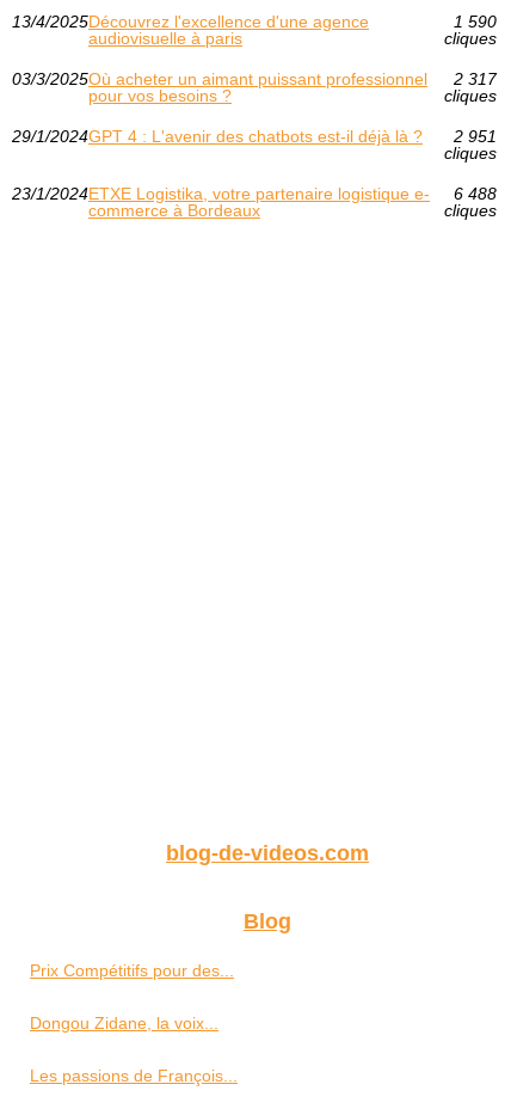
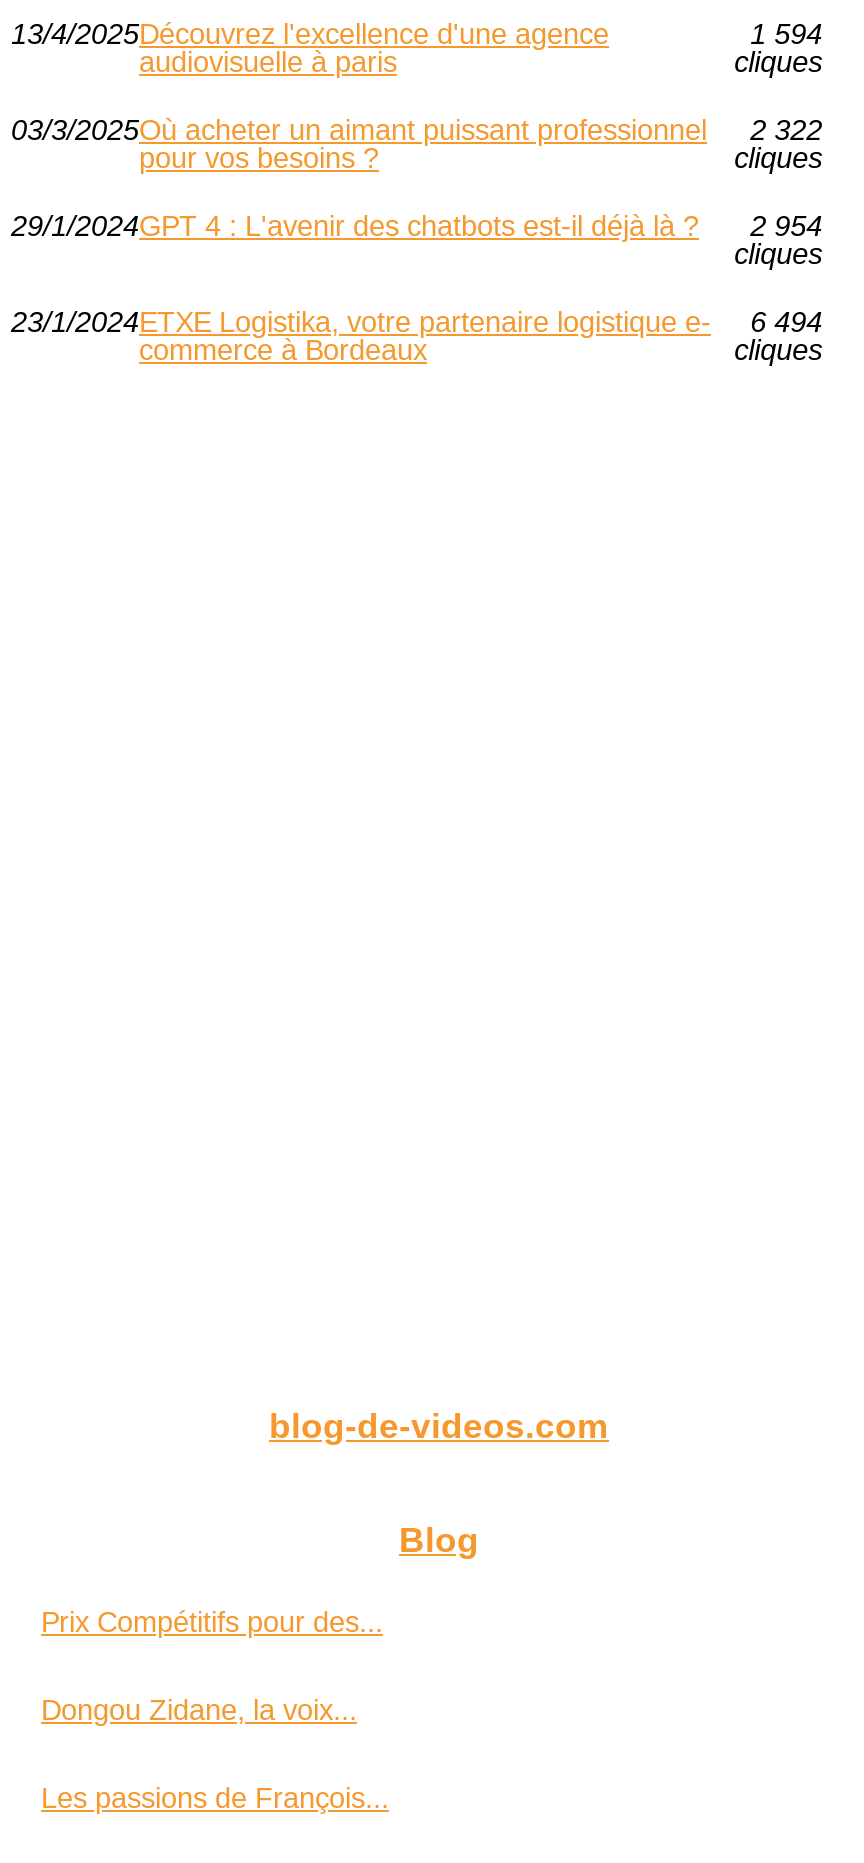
[453,12,496,31] 1 590 -> [750,19,822,51] 1 594
[12,70,496,89] 03/3/2025 Où acheter un aimant puissant professionnel 2 317 -> [11,115,822,147] 03/3/2025 Où acheter un aimant puissant professionnel 2 322
[12,127,496,146] 29/1/2024 GPT 4 : L'avenir des chatbots est-il déjà là ? 2 951 -> [11,211,822,243] 29/1/2024 GPT 4 : L'avenir des chatbots est-il déjà là ? 2 954
[12,184,496,204] 23/1/2024 ETXE Logistika, votre partenaire logistique e- 6 488 -> [11,307,822,339] 23/1/2024 ETXE Logistika, votre partenaire logistique e- 6 494

